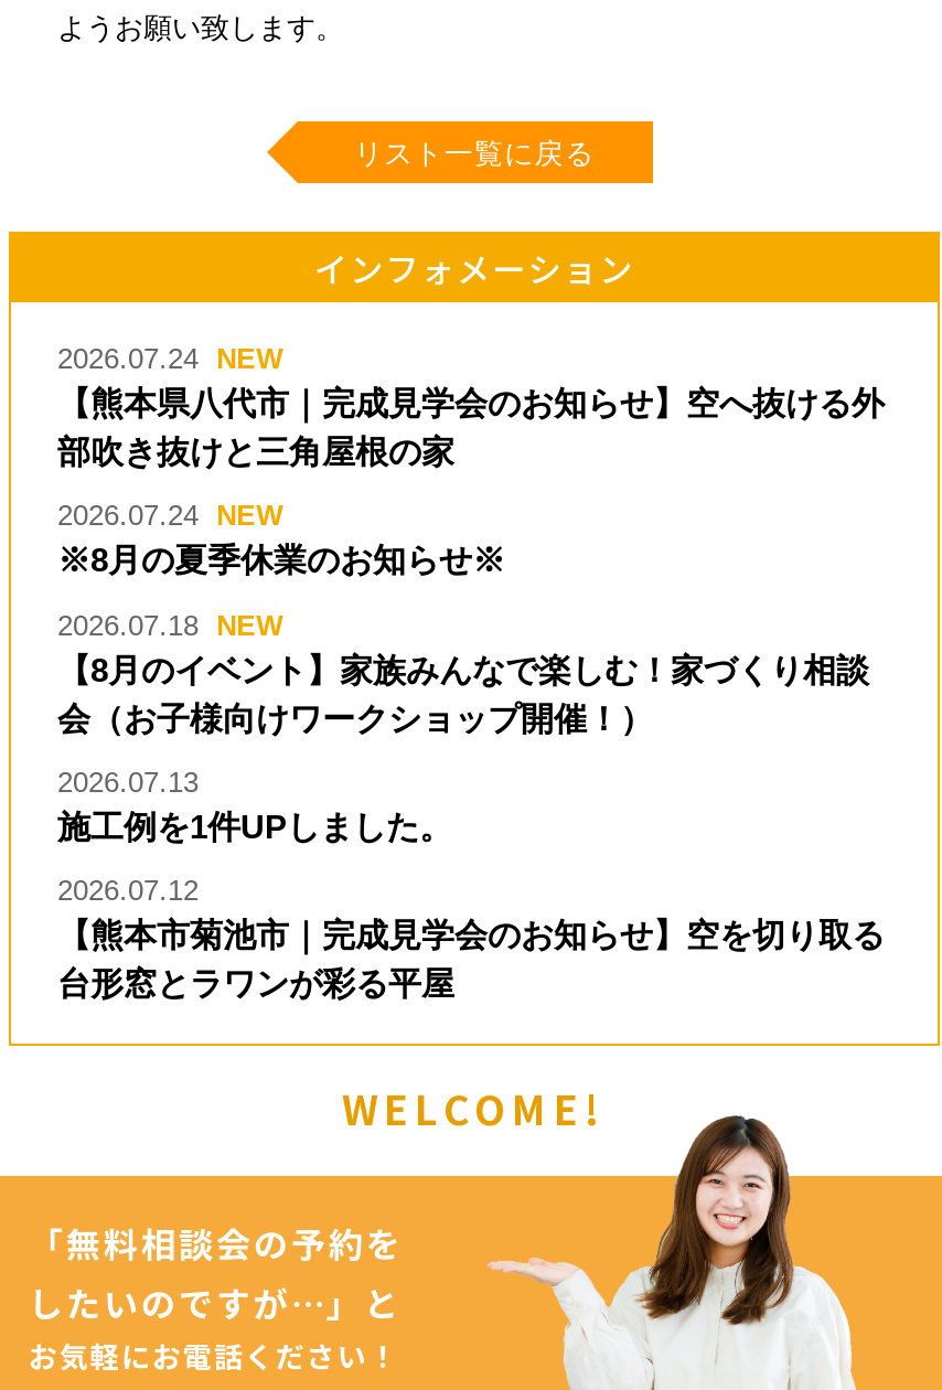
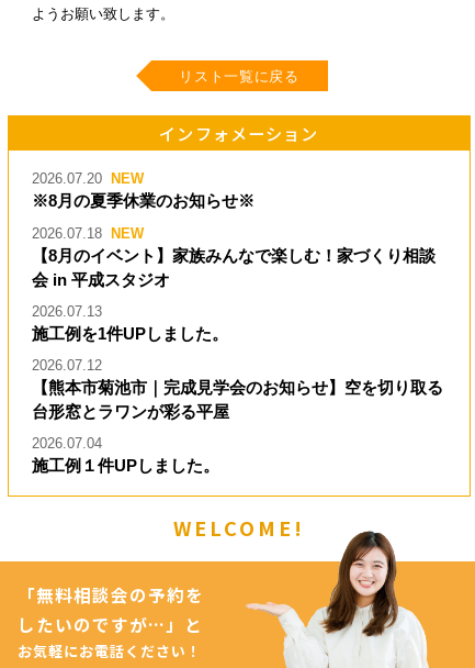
[57,343,885,533] 2026.07.24 | 【熊本県八代市｜完成見学会のお知らせ】空へ抜ける外 | 部吹き抜けと三角屋根の家 | 2026.07.24 -> [32,171,102,187] 2026.07.20
moved [57,542,869,688] -> [32,192,436,264]: ※8月の夏季休業のお知らせ※ | 2026.07.18 | 【8月のイベント】家族みんなで楽しむ！家づくり相談
[57,699,653,736] 会（お子様向けワークショップ開催！） -> [32,270,170,289] 会 in 平成スタジオ
moved [57,765,885,1002] -> [32,303,443,421]: 2026.07.13 | 施工例を1件UPしました。 | 2026.07.12 | 【熊本市菊池市｜完成見学会のお知らせ】空を切り取る | 台形窓とラワンが彩る平屋
none -> [32,435,219,475] 2026.07.04 | 施工例１件UPしました。

